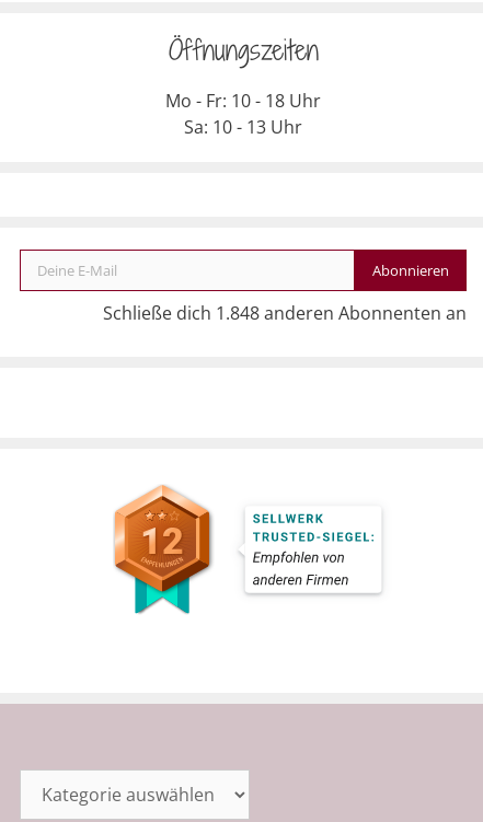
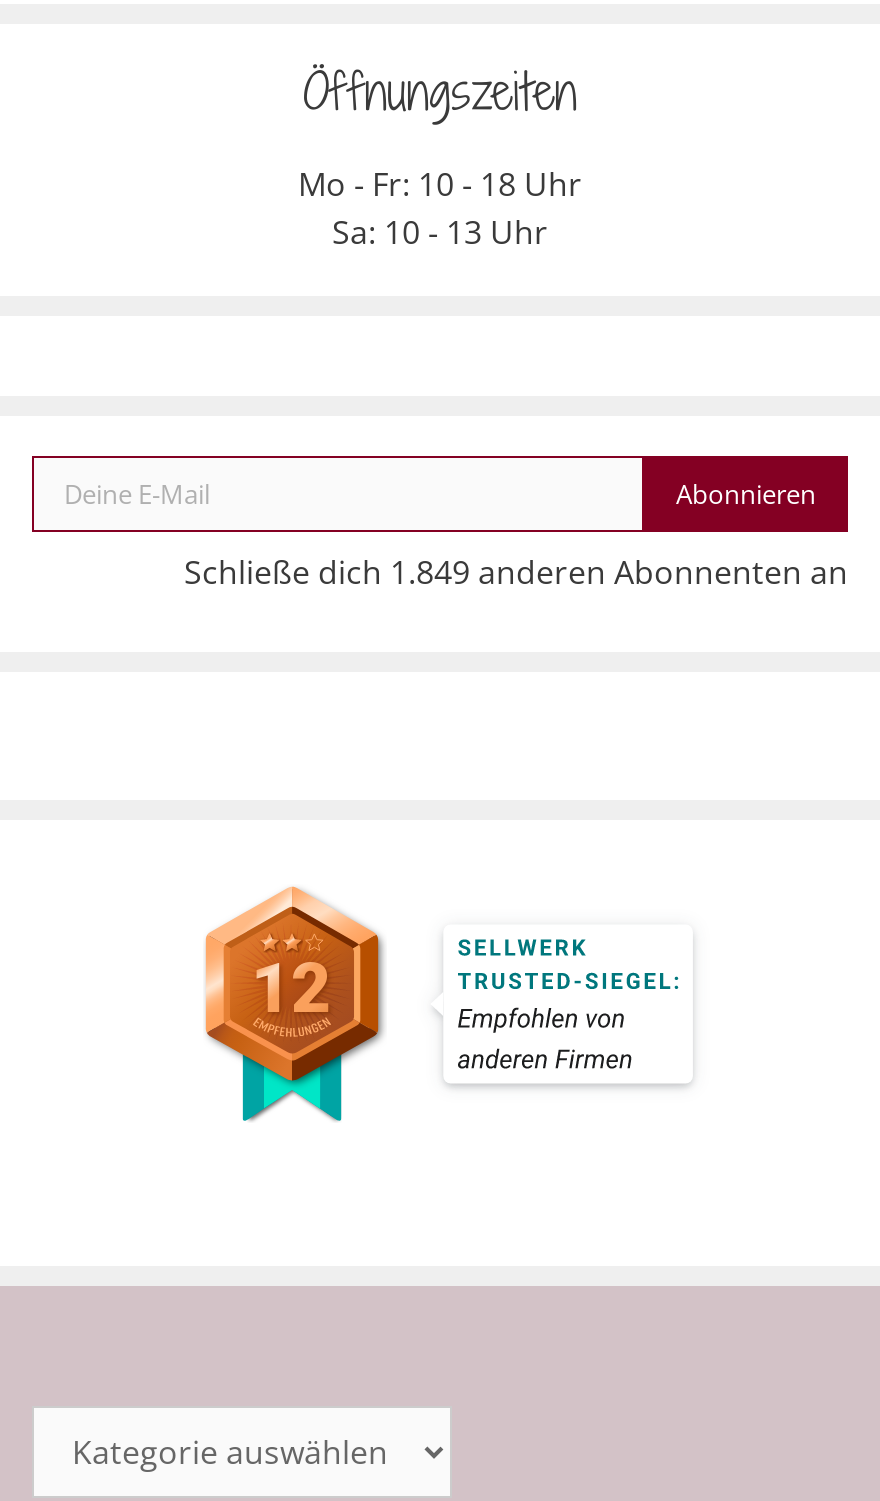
[103,301,467,325] Schließe dich 1.848 anderen Abonnenten an -> [184,549,848,593] Schließe dich 1.849 anderen Abonnenten an

